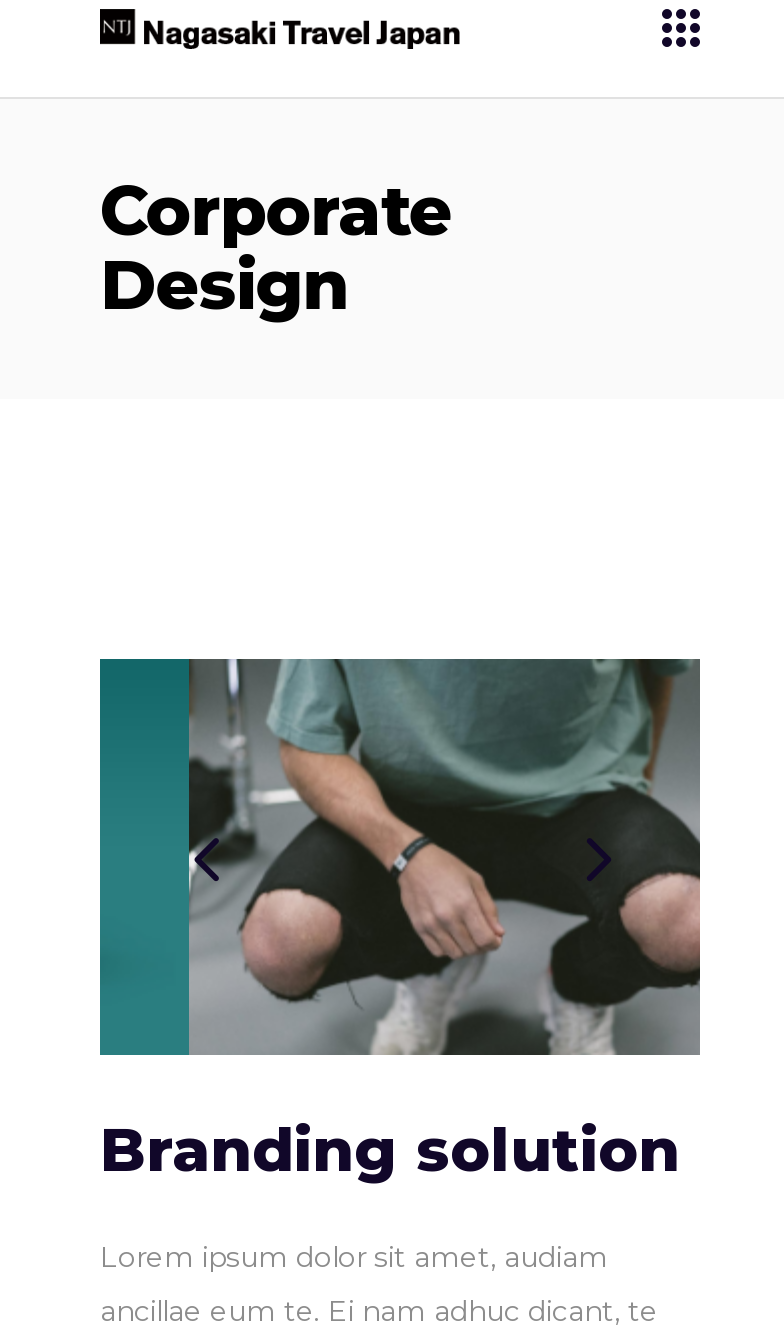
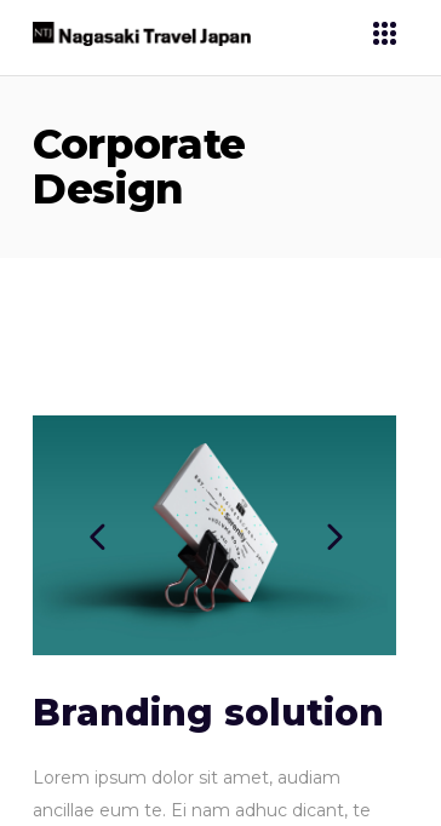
[172,659,702,1057] [image] -> [76,415,397,656] [image]

